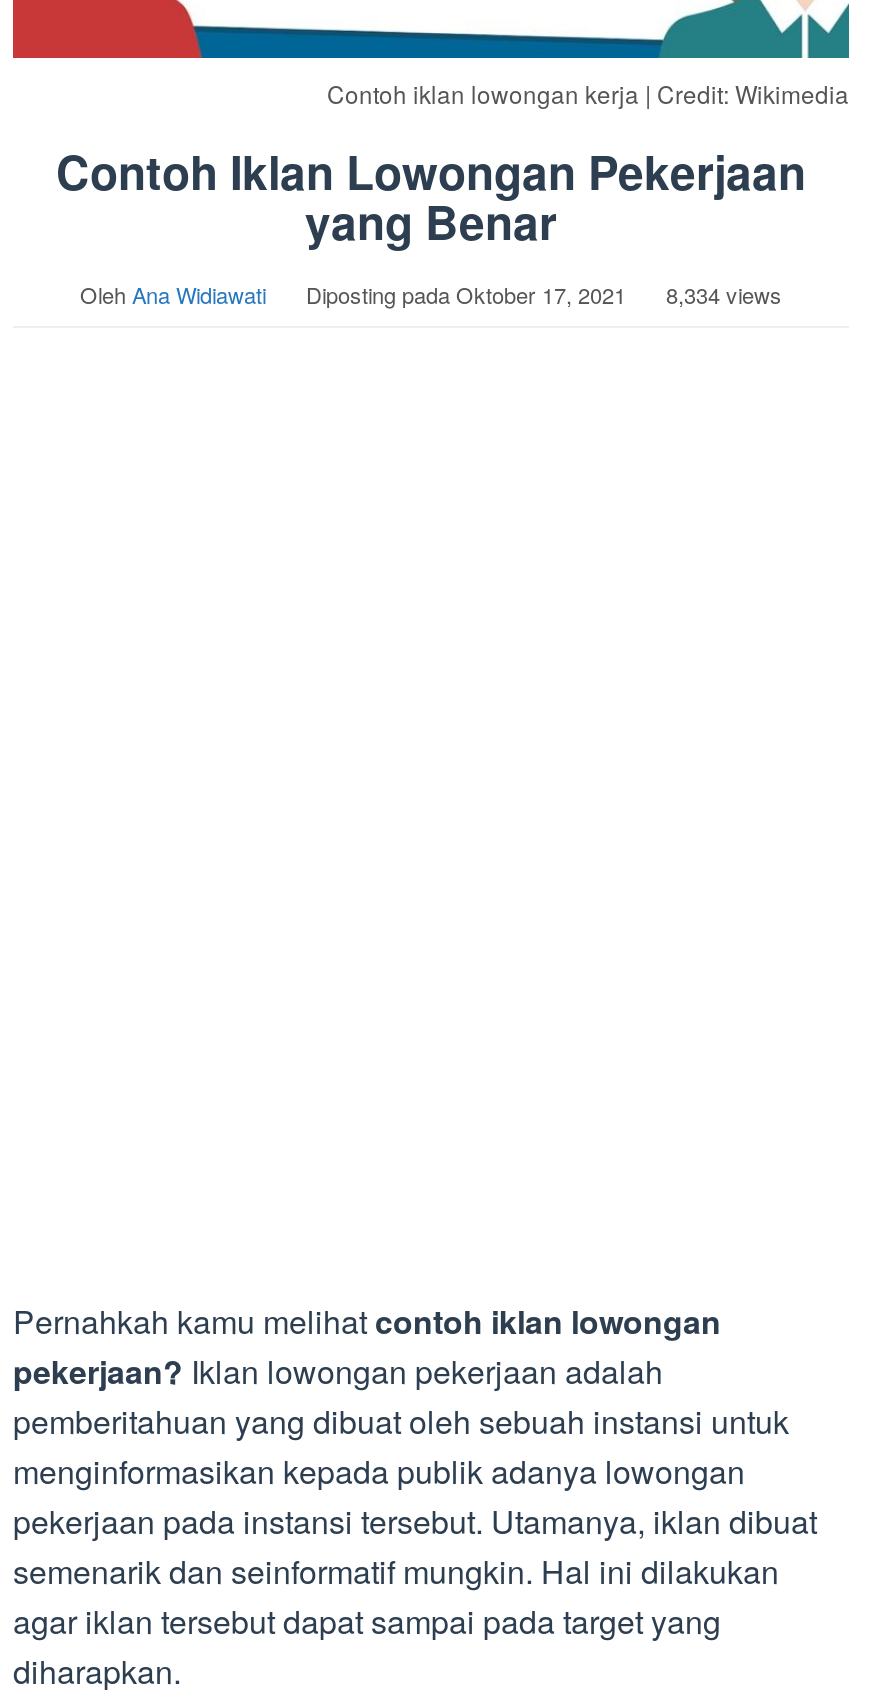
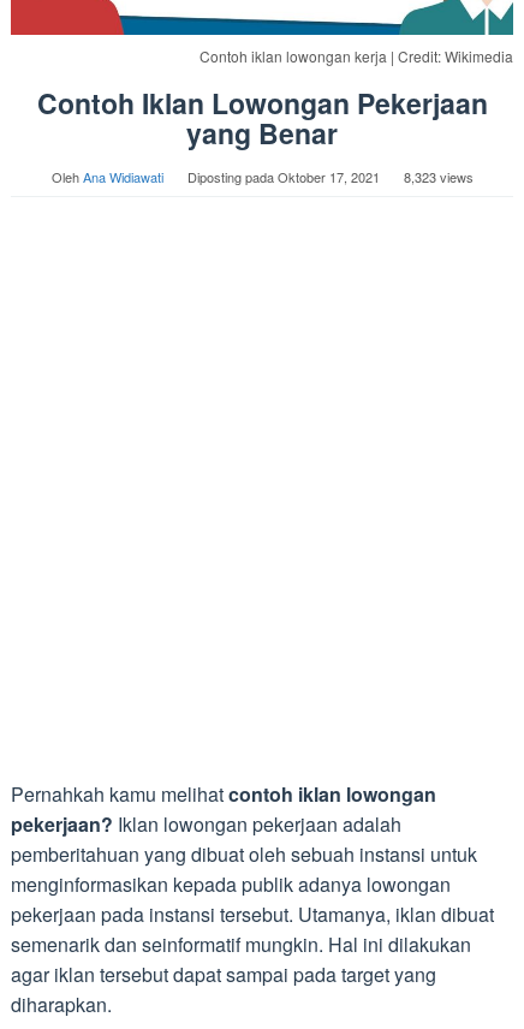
[80,278,782,310] Oleh Ana Widiawati Diposting pada Oktober 17, 2021 8,334 views -> [51,167,473,186] Oleh Ana Widiawati Diposting pada Oktober 17, 2021 8,323 views

